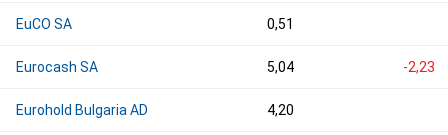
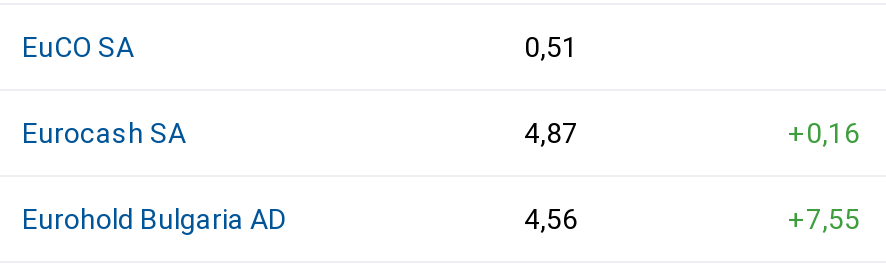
[267,59,294,75] 5,04 -> [524,117,578,149] 4,87
[403,59,435,75] -2,23 -> [788,117,860,149] +0,16
[267,102,294,118] 4,20 -> [524,203,860,235] 4,56 | +7,55

